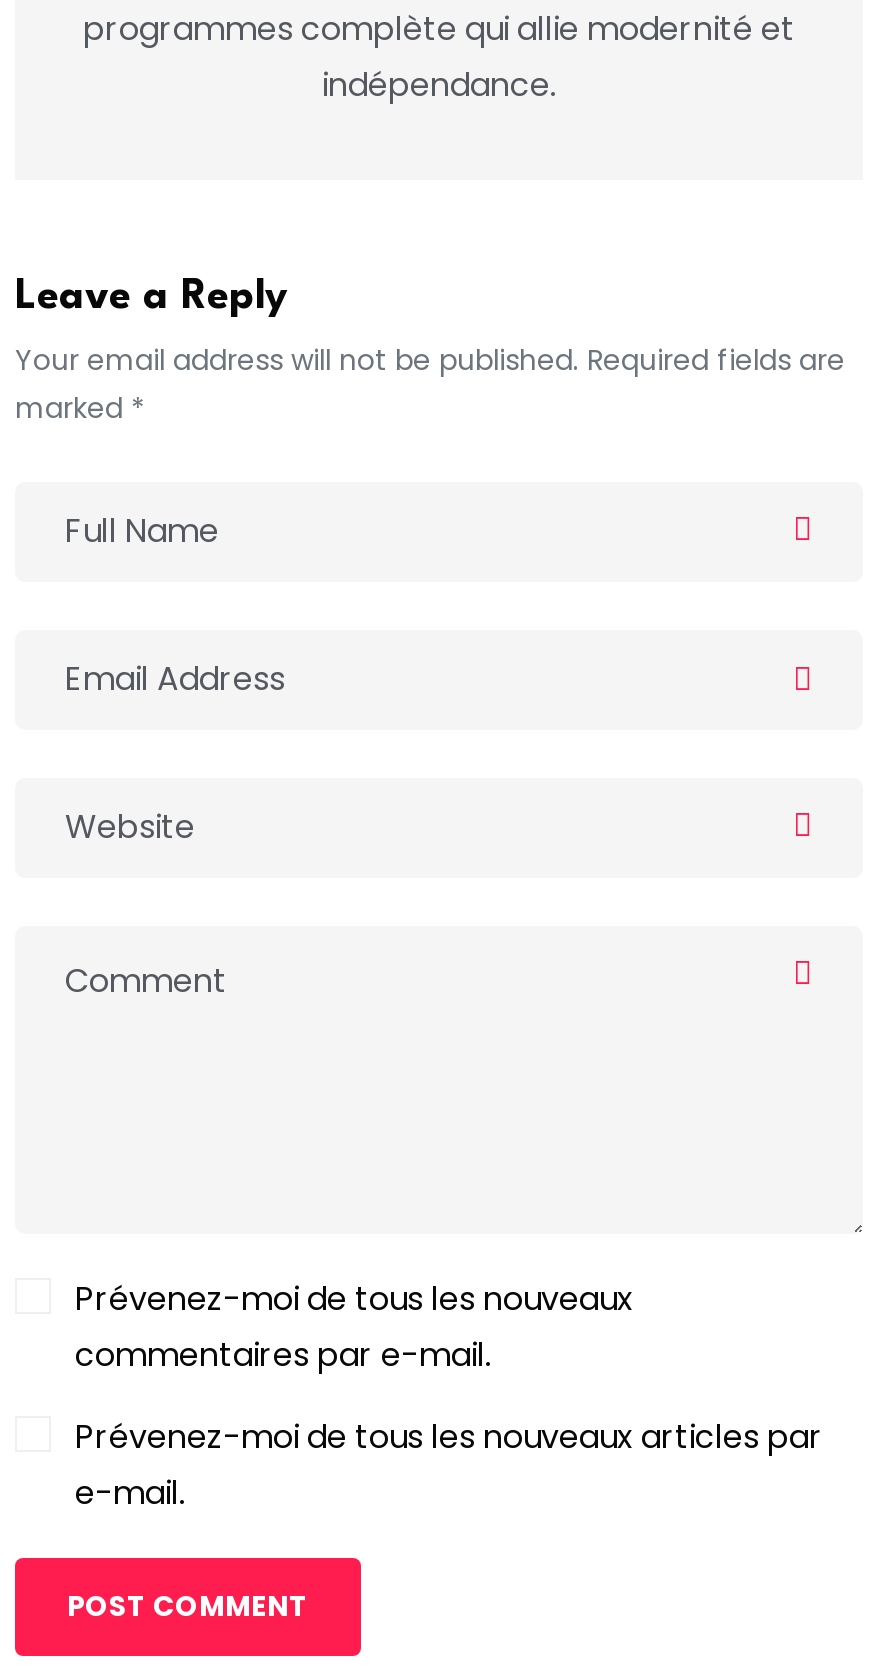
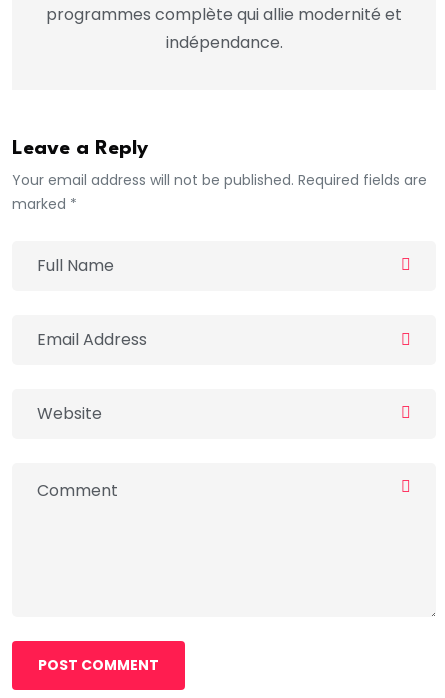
[75,1275,823,1516] Prévenez-moi de tous les nouveaux | commentaires par e-mail. | Prévenez-moi de tous les nouveaux articles par | e-mail. -> none

